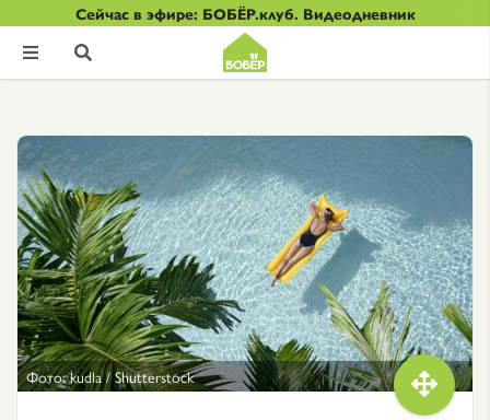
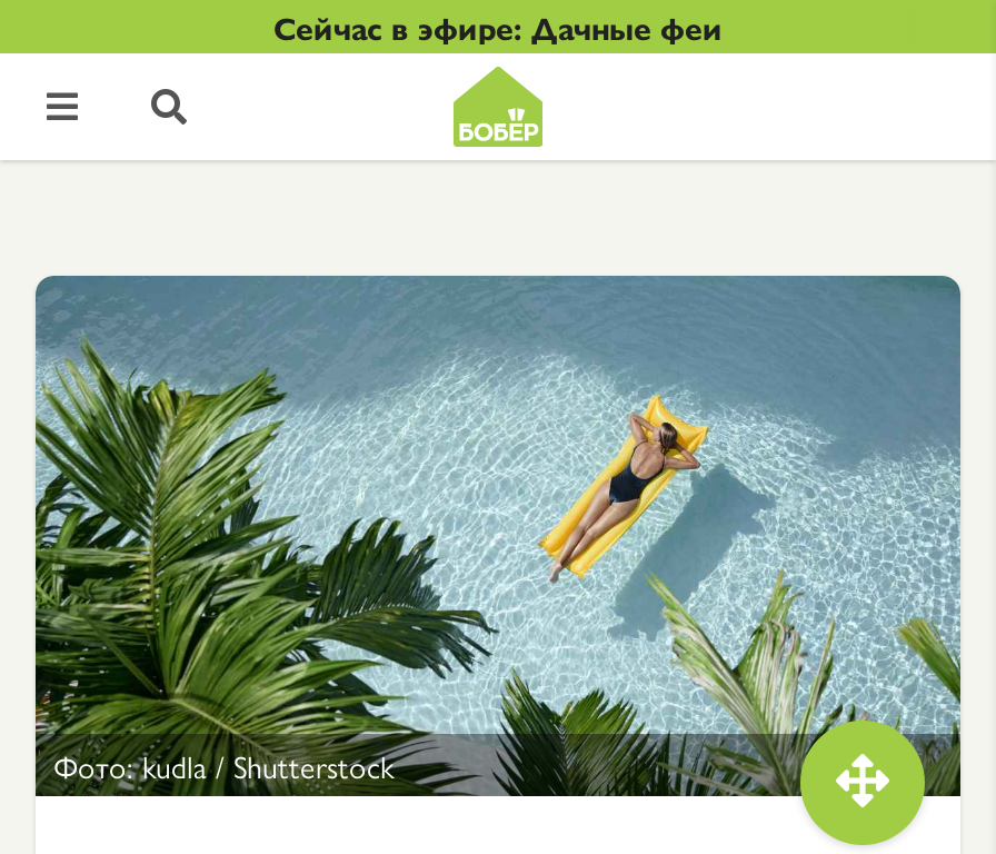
[75,2,415,24] Сейчас в эфире: БОБЁР.клуб. Видеодневник -> [273,4,723,49] Сейчас в эфире: Дачные феи

